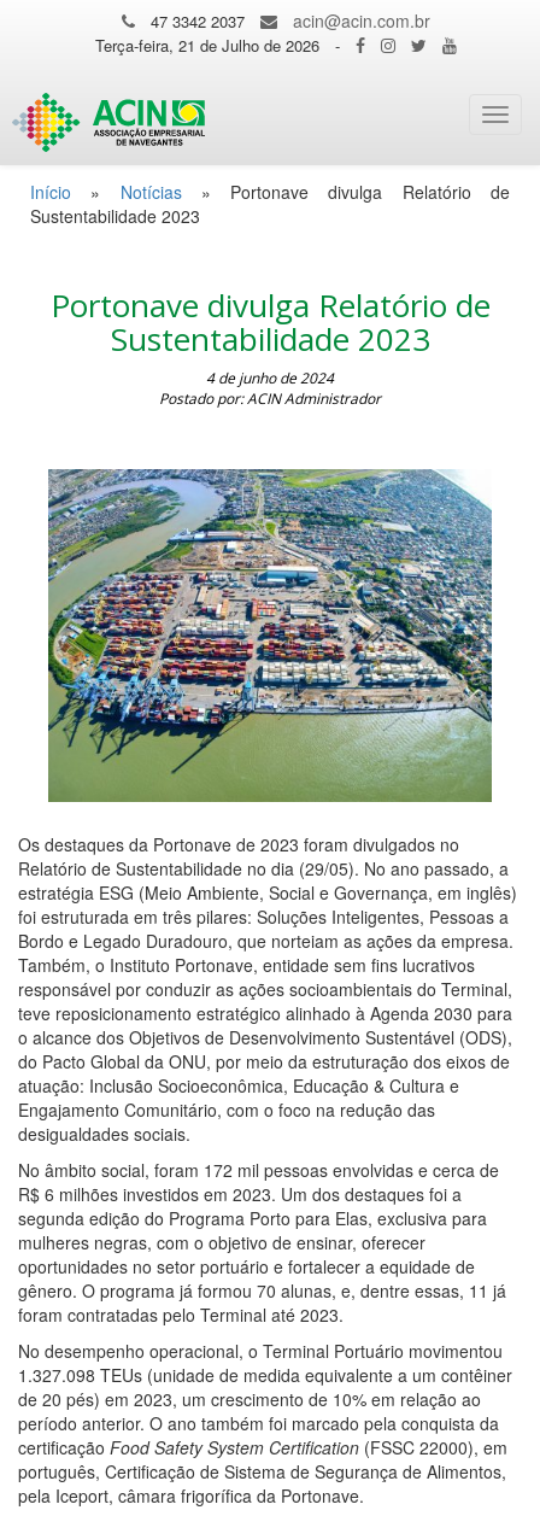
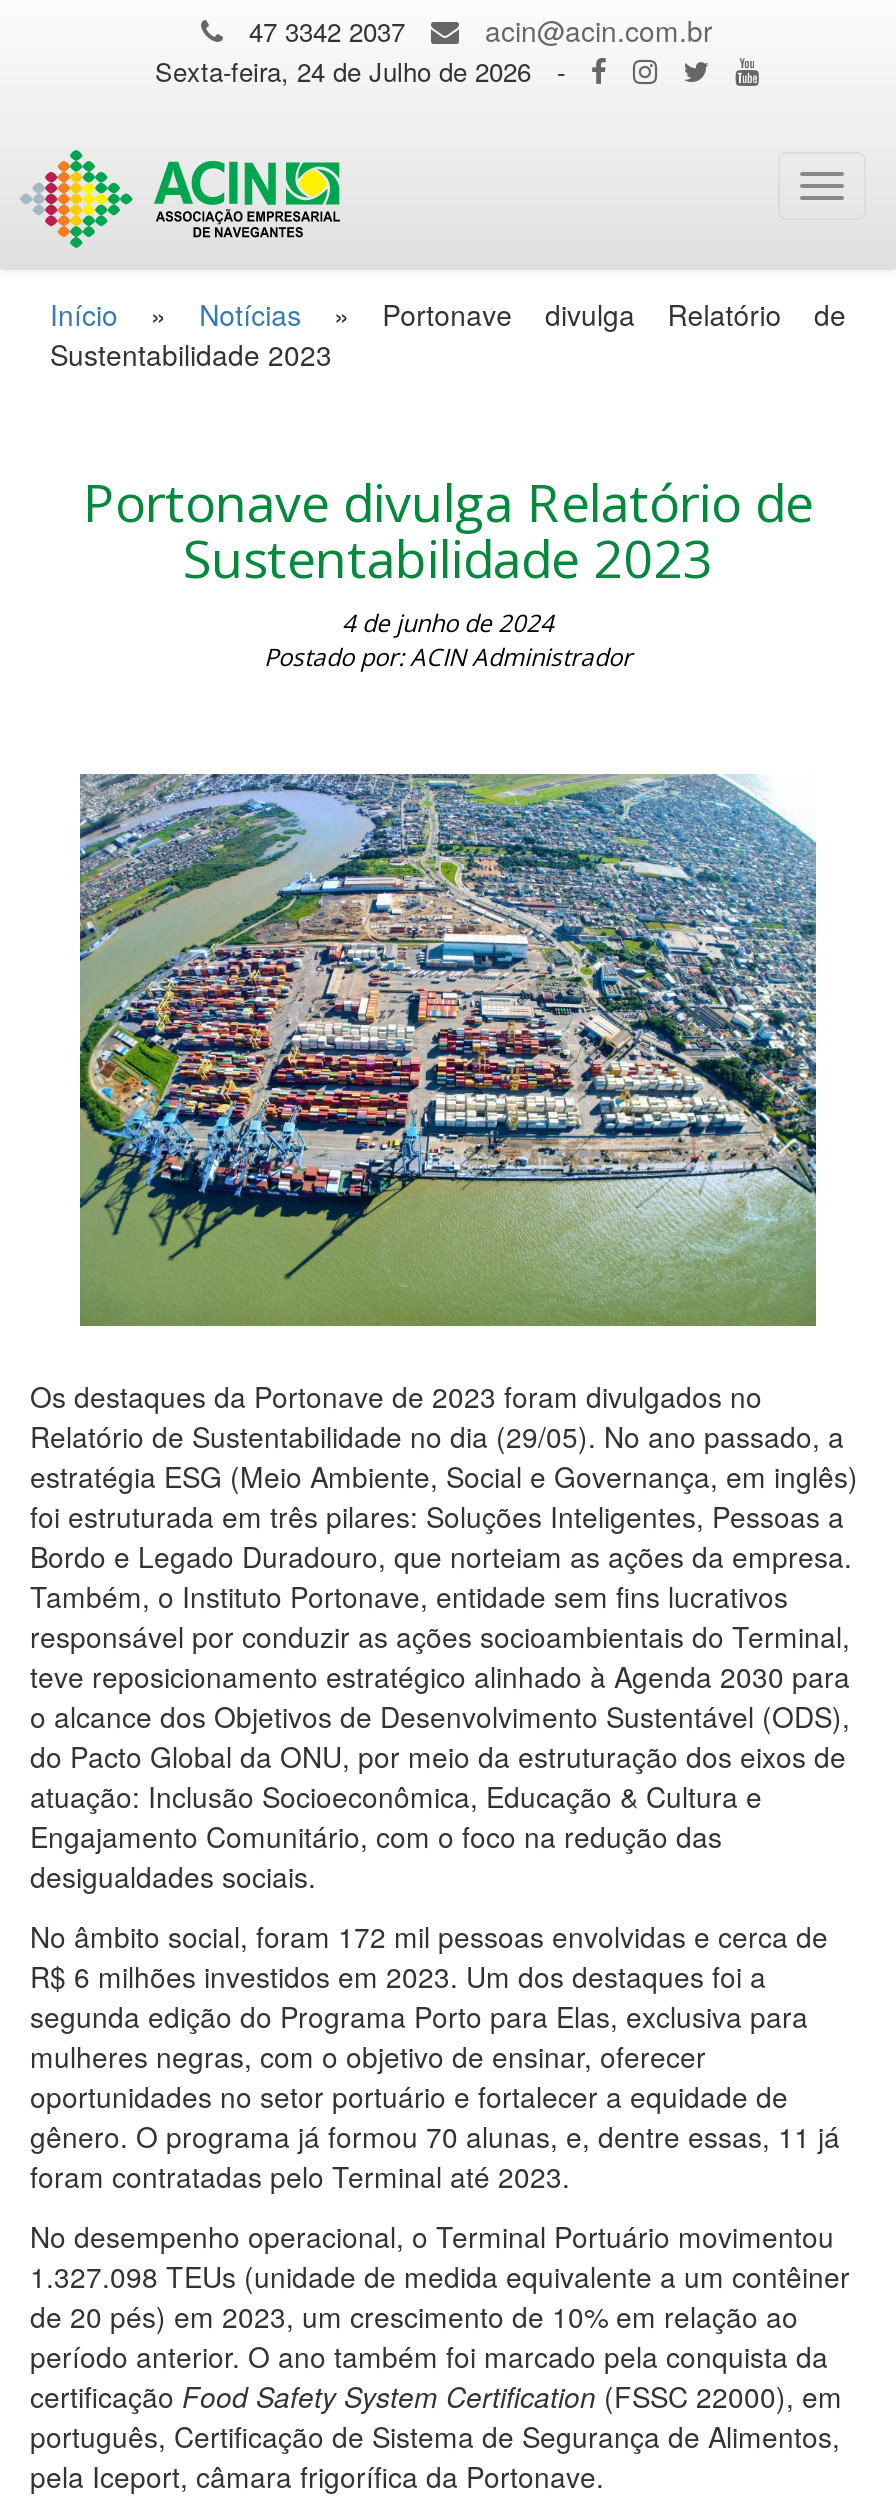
[95,34,319,57] Terça-feira, 21 de Julho de 2026 -> [155,52,531,90] Sexta-feira, 24 de Julho de 2026

